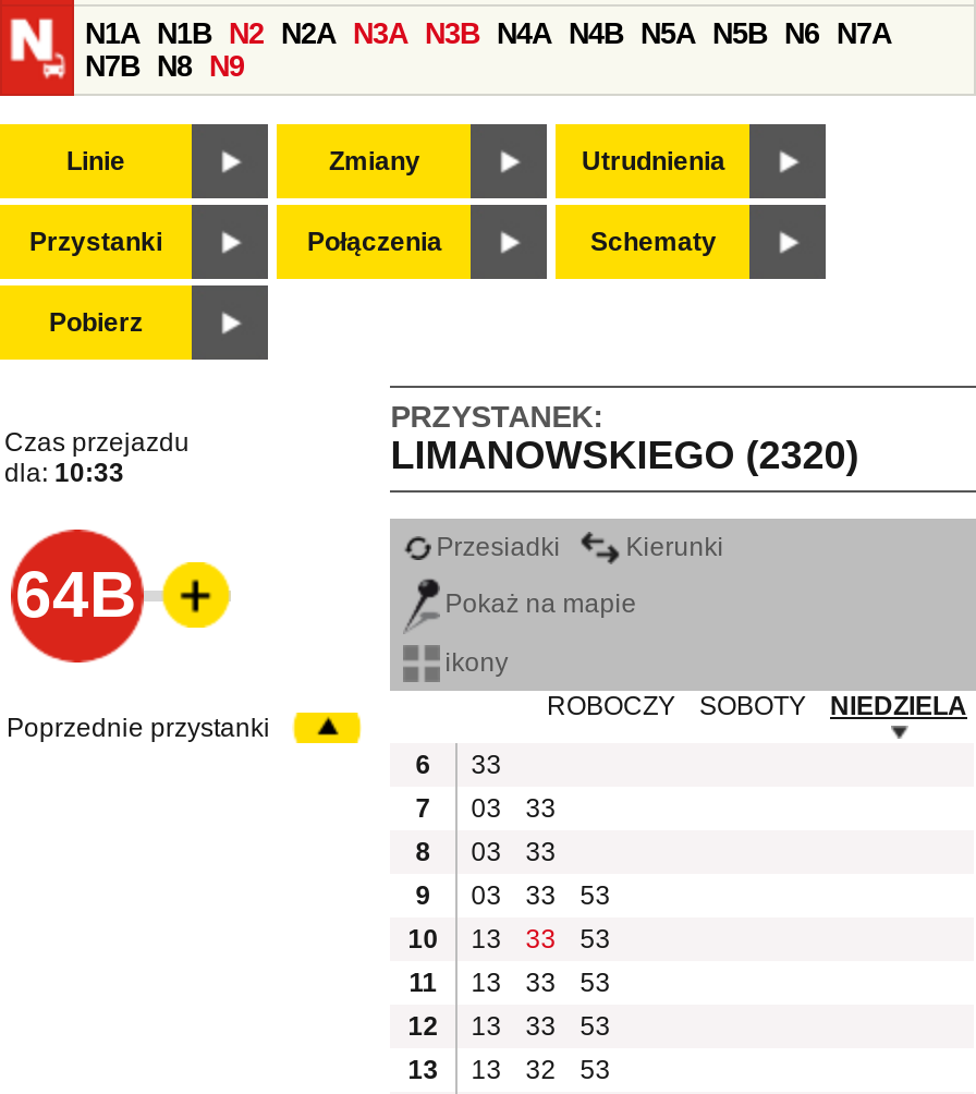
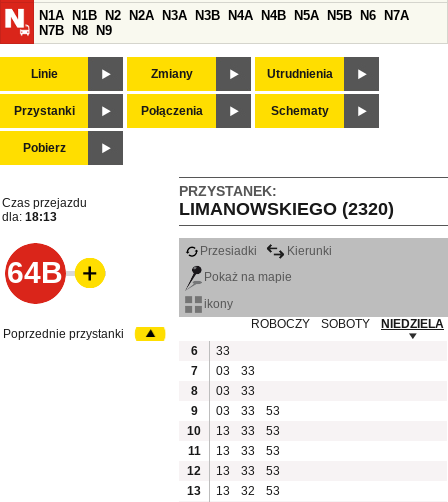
[4,458,124,488] dla: 10:33 -> [2,210,57,224] dla: 18:13

